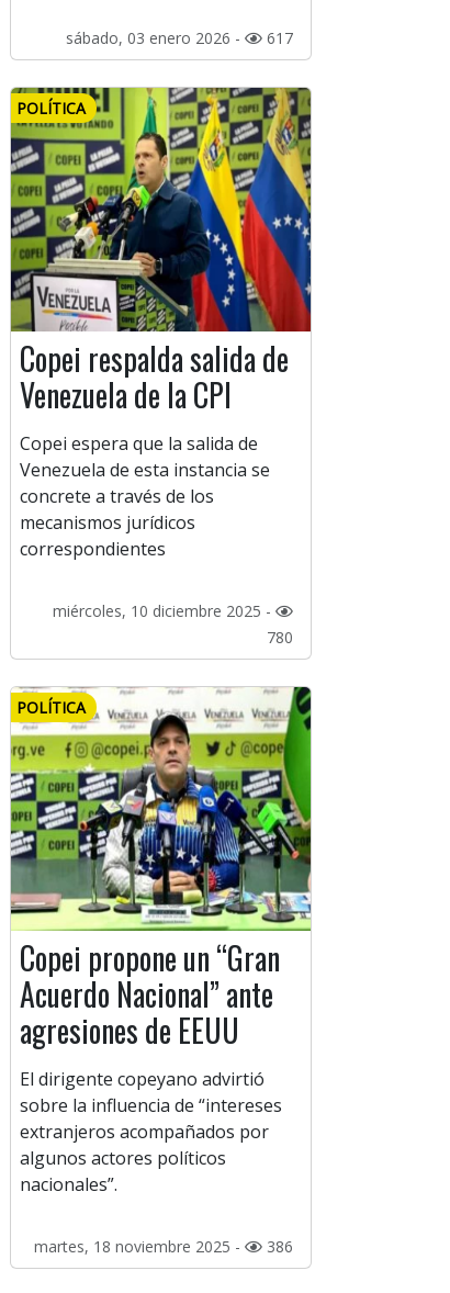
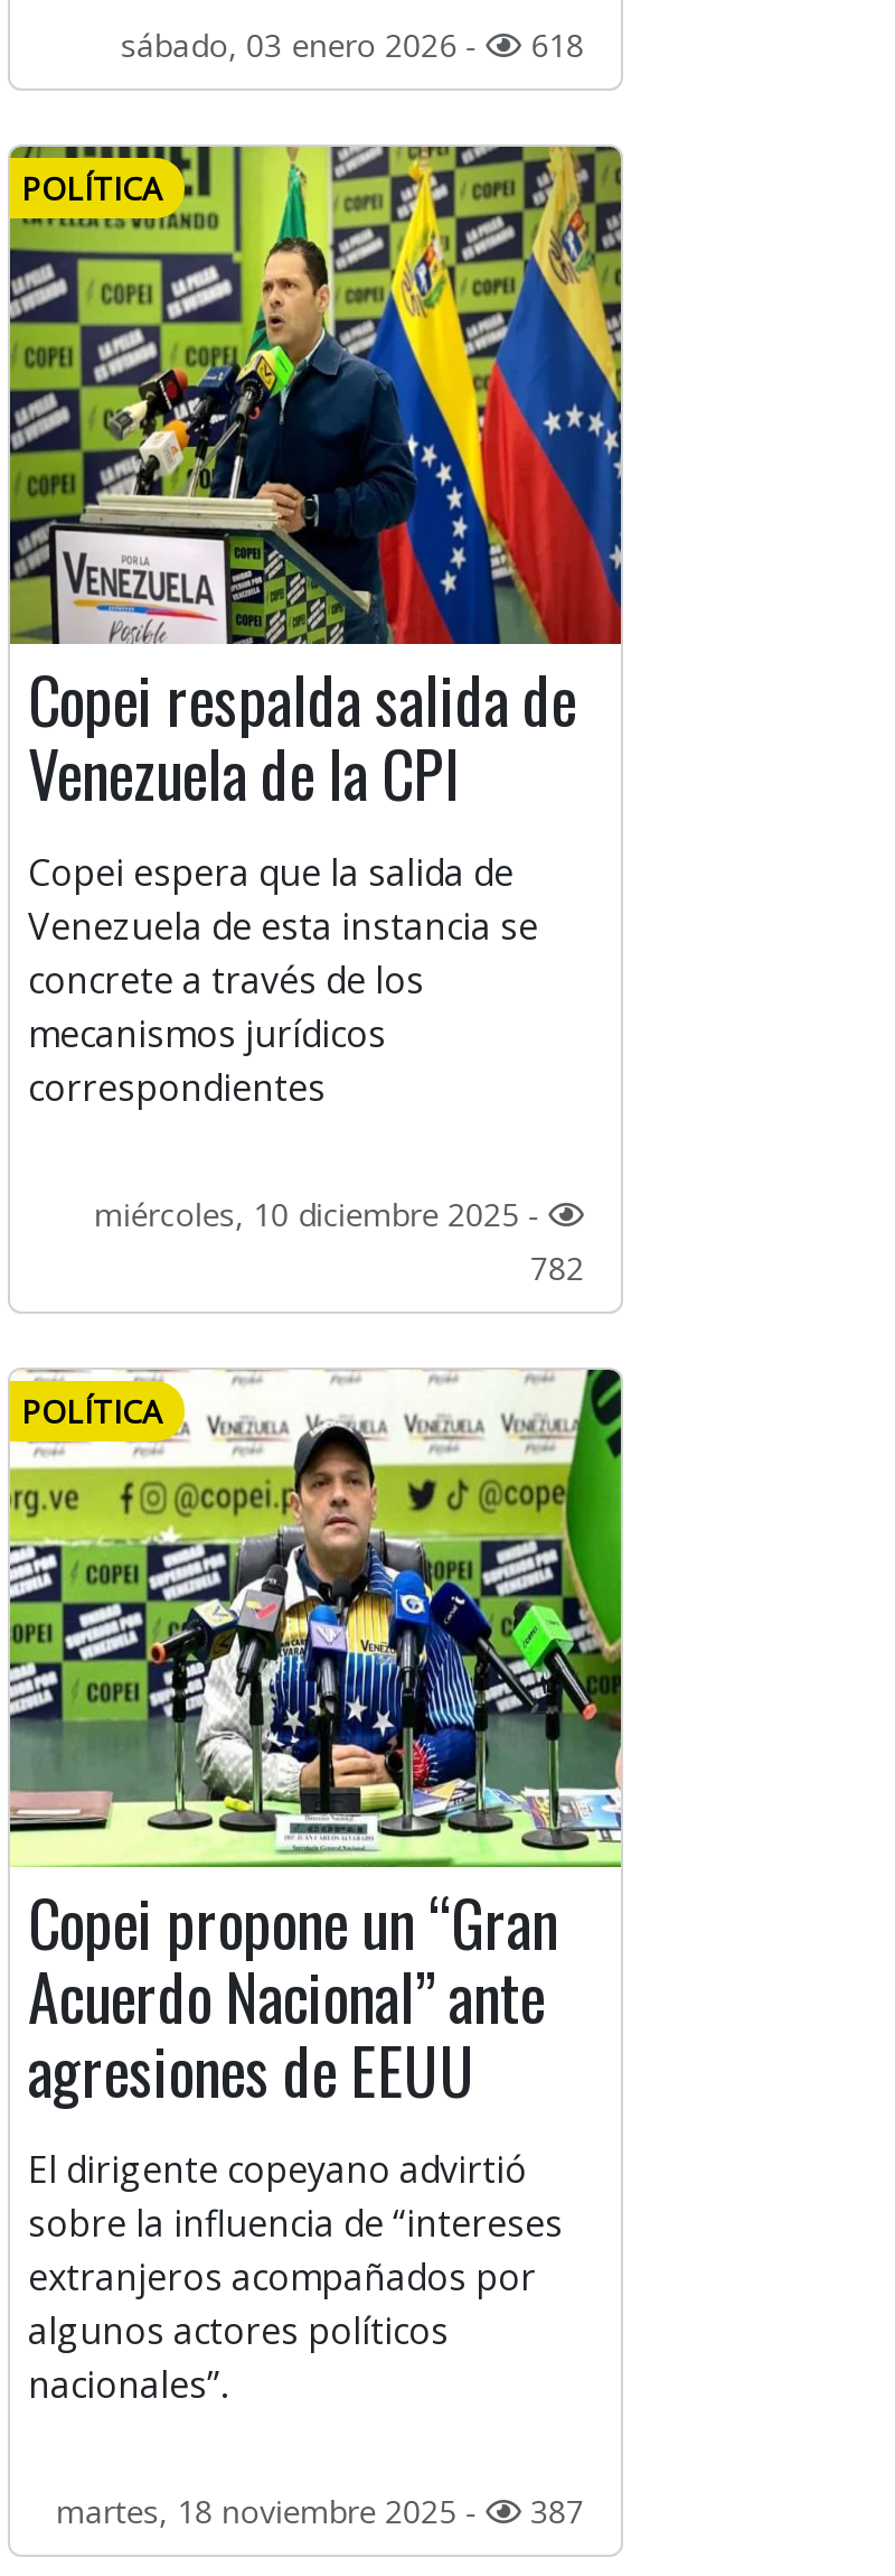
[66,27,293,48] sábado, 03 enero 2026 - 617 -> [121,24,584,66] sábado, 03 enero 2026 - 618
[266,627,293,648] 780 -> [531,1247,584,1289] 782
[34,1236,293,1257] martes, 18 noviembre 2025 - 386 -> [56,2490,584,2532] martes, 18 noviembre 2025 - 387

